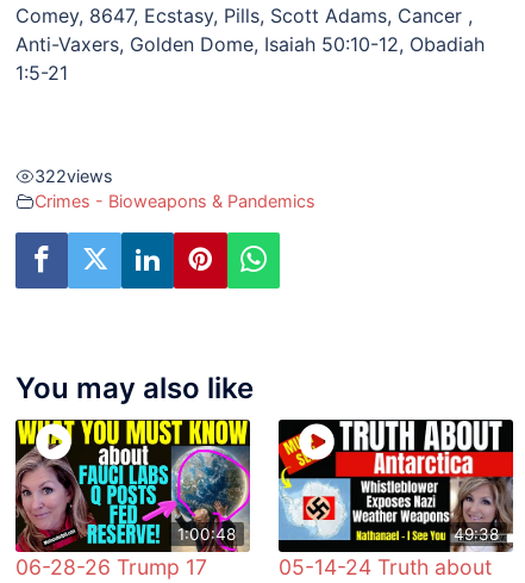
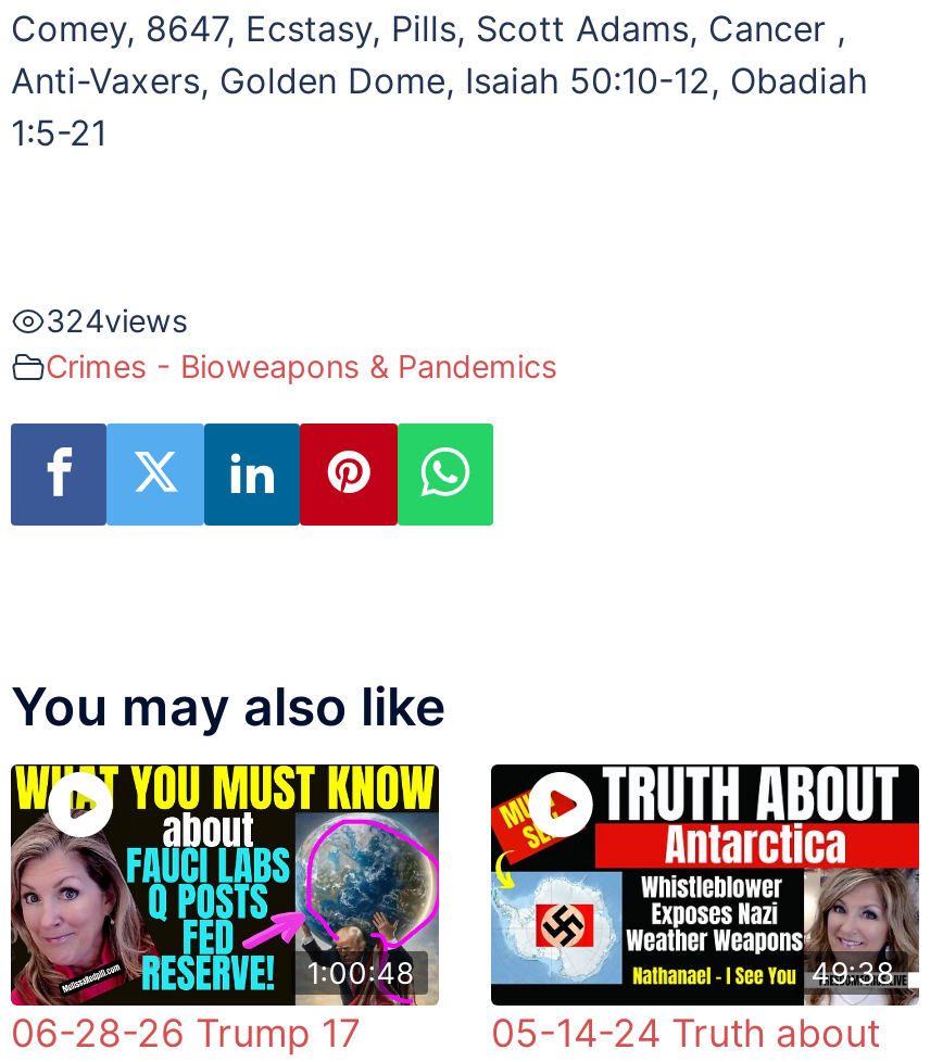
[35,166,113,186] 322views -> [46,302,189,339] 324views

